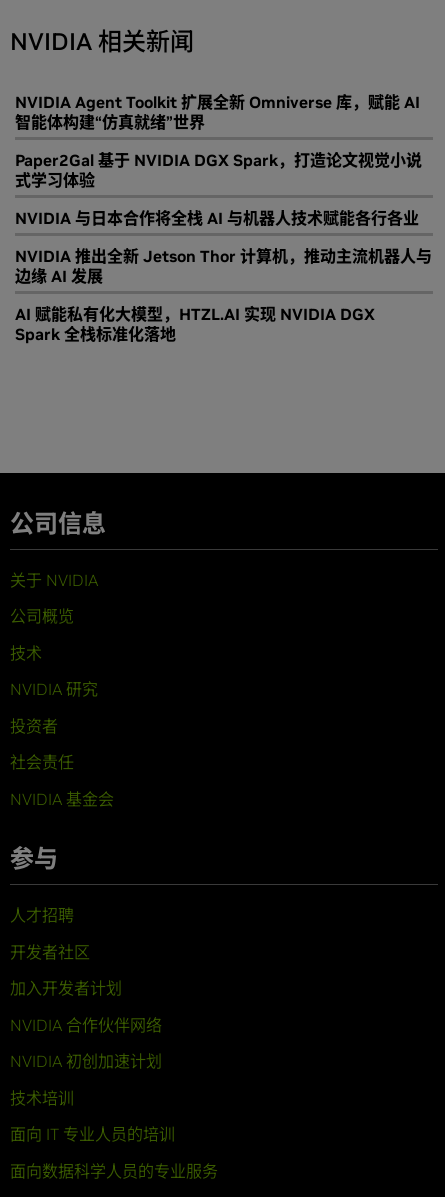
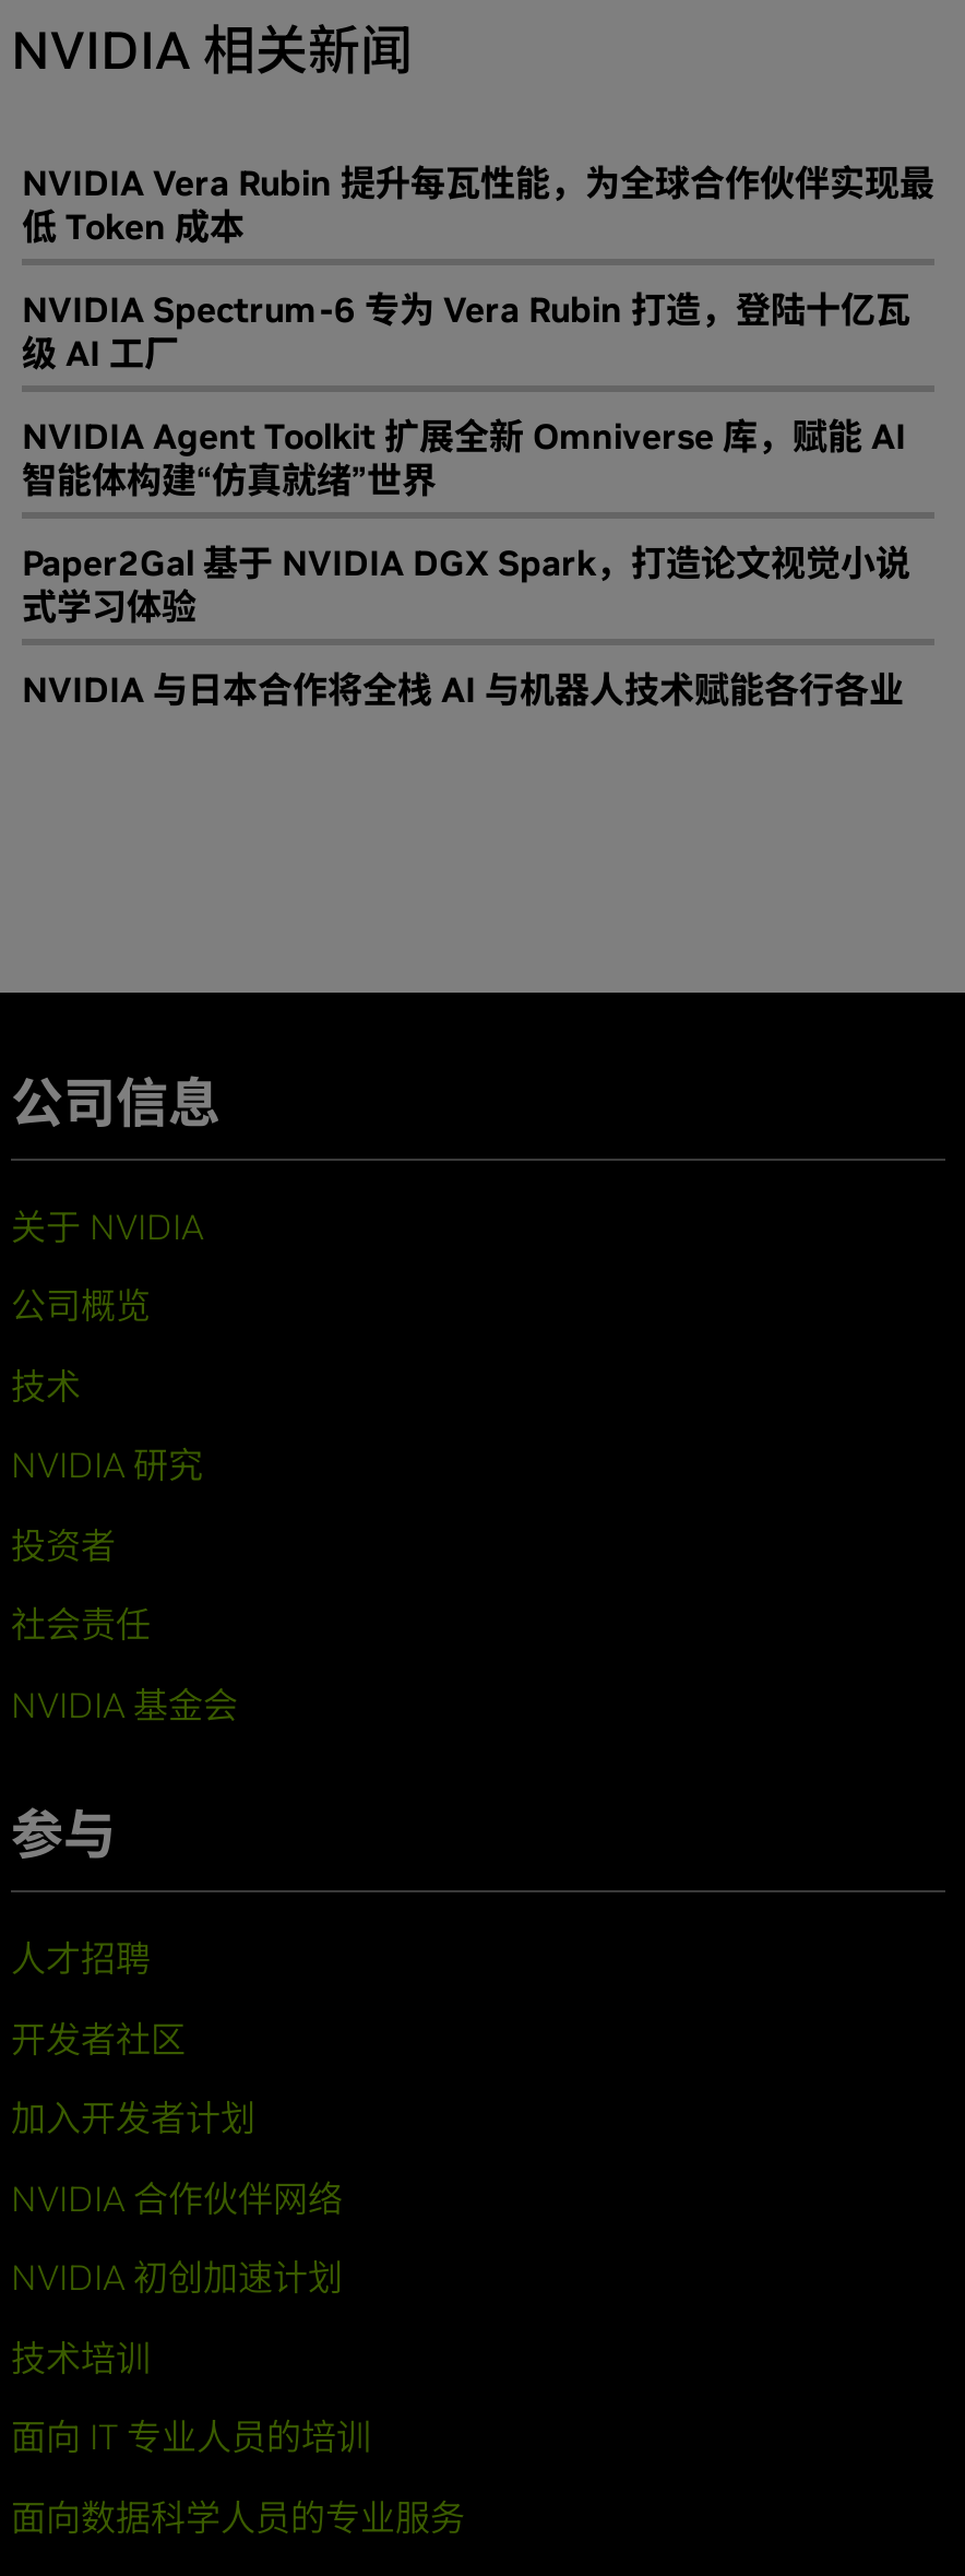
none -> [22,161,934,375] NVIDIA Vera Rubin 提升每瓦性能，为全球合作伙伴实现最 | 低 Token 成本 | NVIDIA Spectrum-6 专为 Vera Rubin 打造，登陆十亿瓦 | 级 AI 工厂
moved [15,92,422,228] -> [22,414,910,711]: NVIDIA Agent Toolkit 扩展全新 Omniverse 库，赋能 AI | 智能体构建“仿真就绪”世界 | Paper2Gal 基于 NVIDIA DGX Spark，打造论文视觉小说 | 式学习体验 | NVIDIA 与日本合作将全栈 AI 与机器人技术赋能各行各业
[15,246,432,344] NVIDIA 推出全新 Jetson Thor 计算机，推动主流机器人与 | 边缘 AI 发展 | AI 赋能私有化大模型，HTZL.AI 实现 NVIDIA DGX | Spark 全栈标准化落地 -> none

